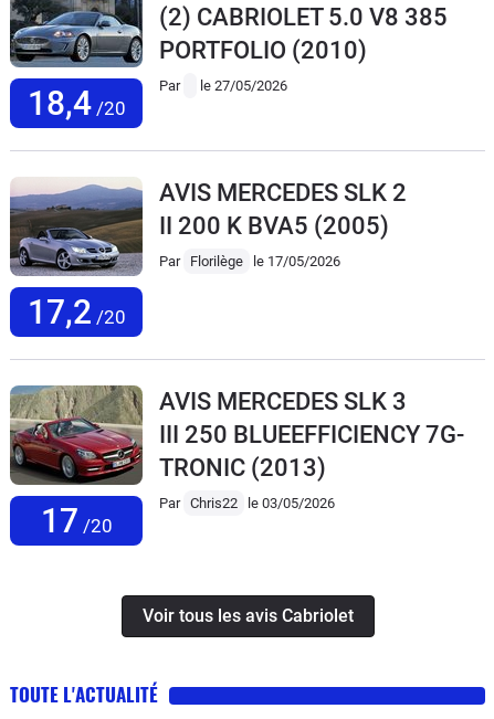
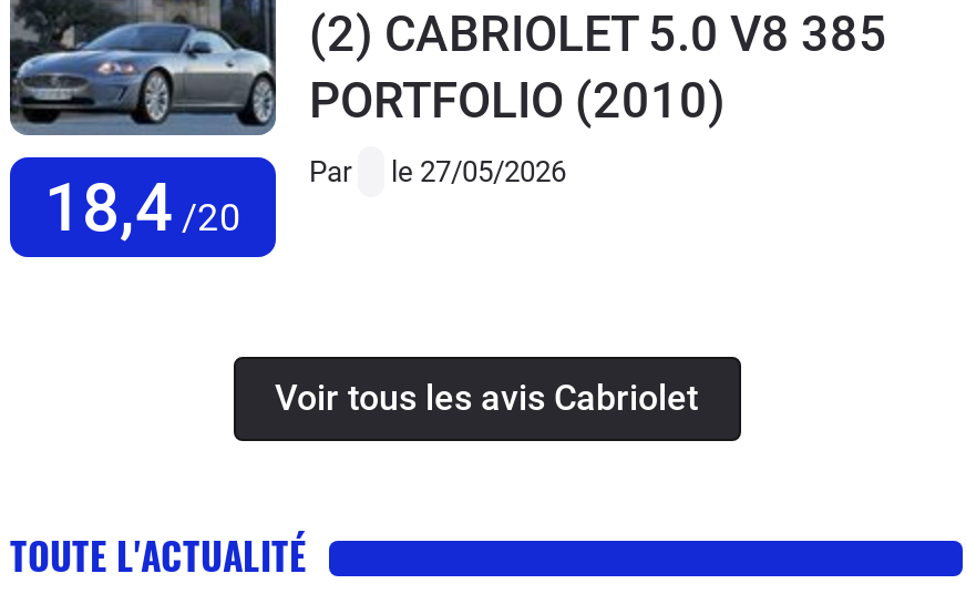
[10,178,143,331] [image] | 17,2 /20 -> none
[159,178,407,269] AVIS MERCEDES SLK 2 | II 200 K BVA5 (2005) | Par Florilège le 17/05/2026 -> none
[10,384,464,511] [image] | AVIS MERCEDES SLK 3 | III 250 BLUEEFFICIENCY 7G- | TRONIC (2013) | Par Chris22 le 03/05/2026 -> none
[40,501,112,540] 17 /20 -> none

